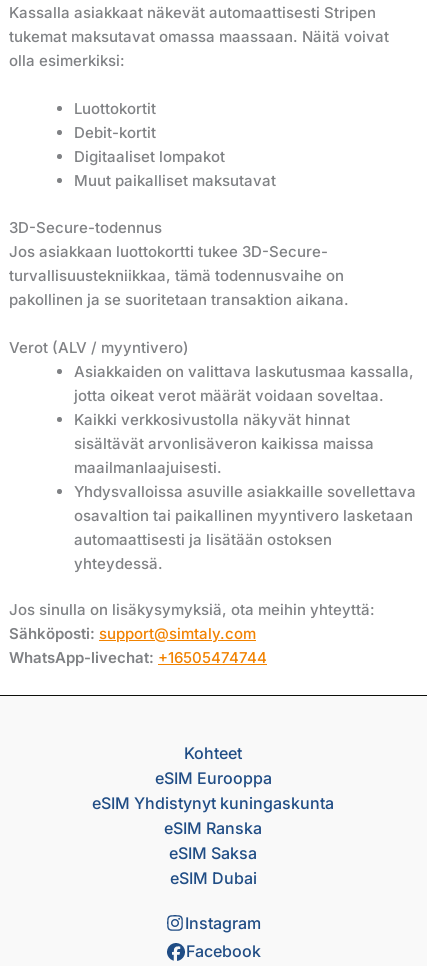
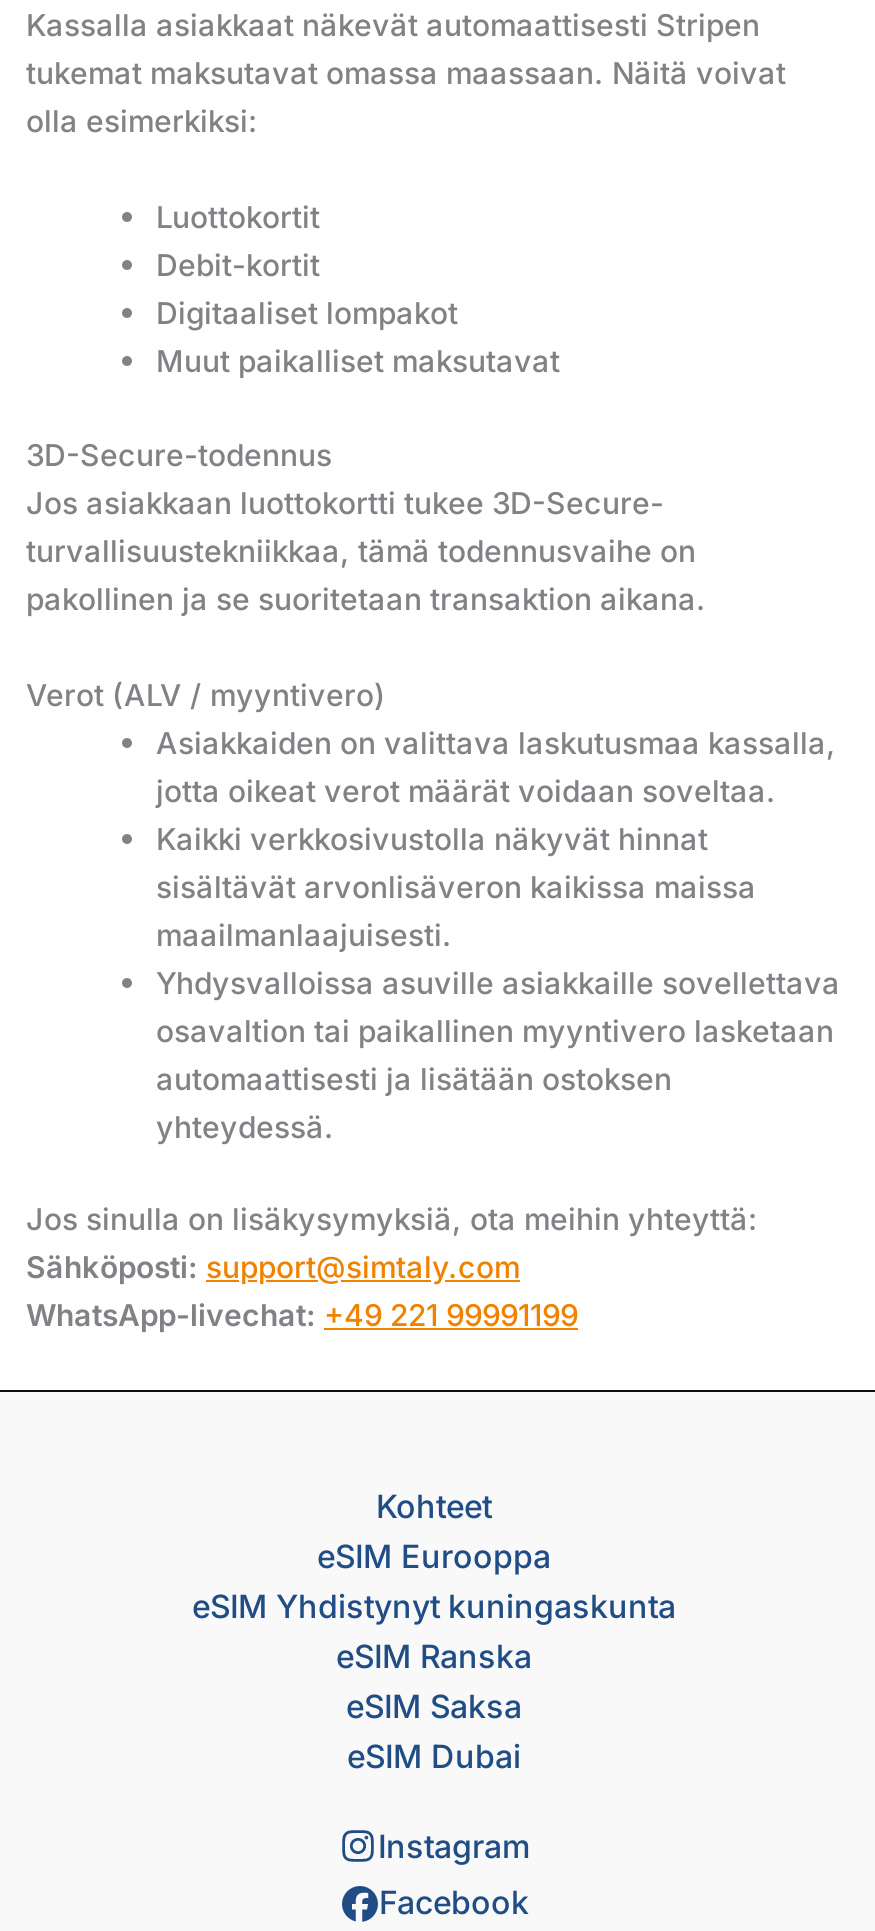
[9,648,267,667] WhatsApp-livechat: +16505474744 -> [26,1296,578,1334] WhatsApp-livechat: +49 221 99991199

